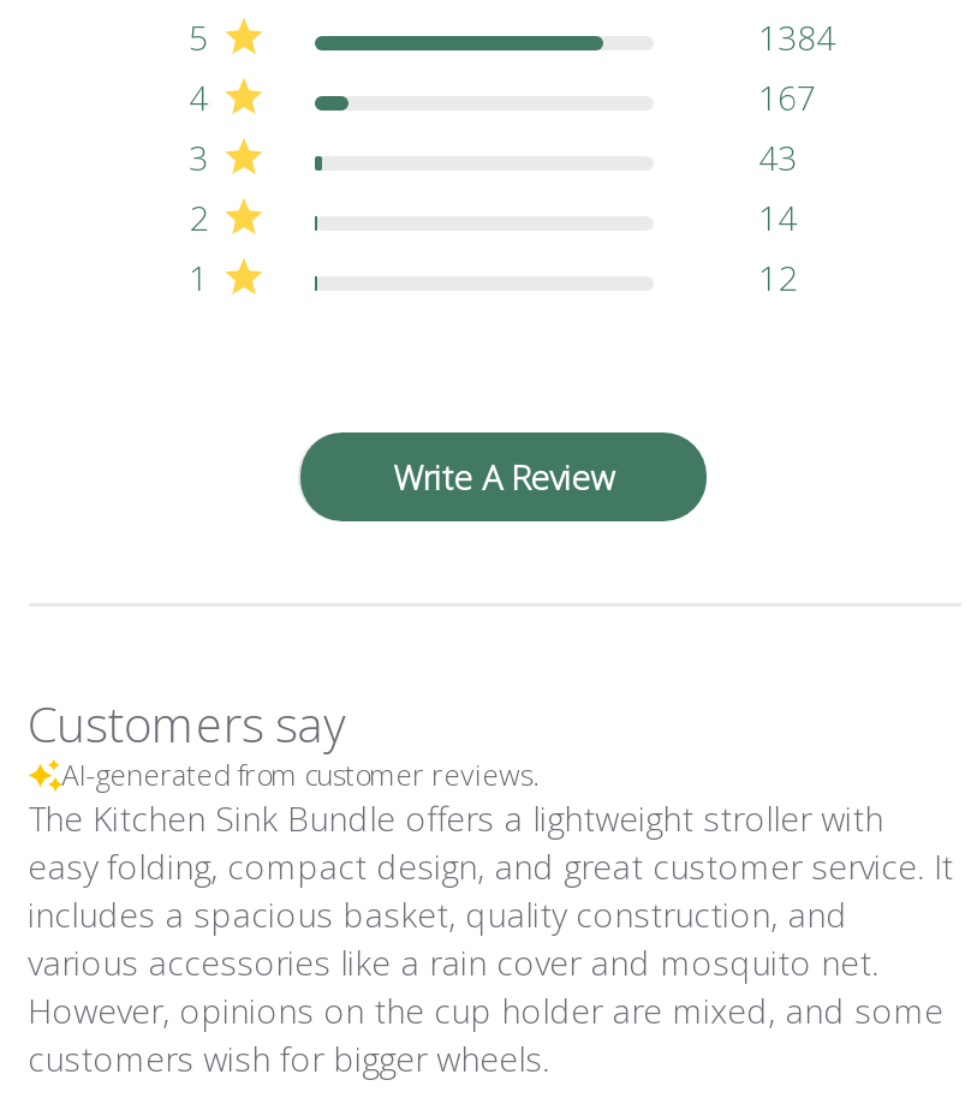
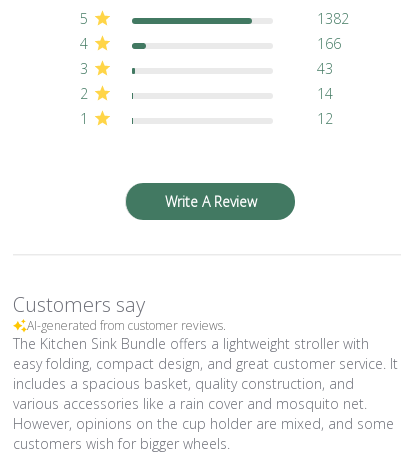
[759,13,835,59] 1384 -> [317,8,349,27] 1382
[759,73,816,119] 167 -> [317,33,341,52] 166

